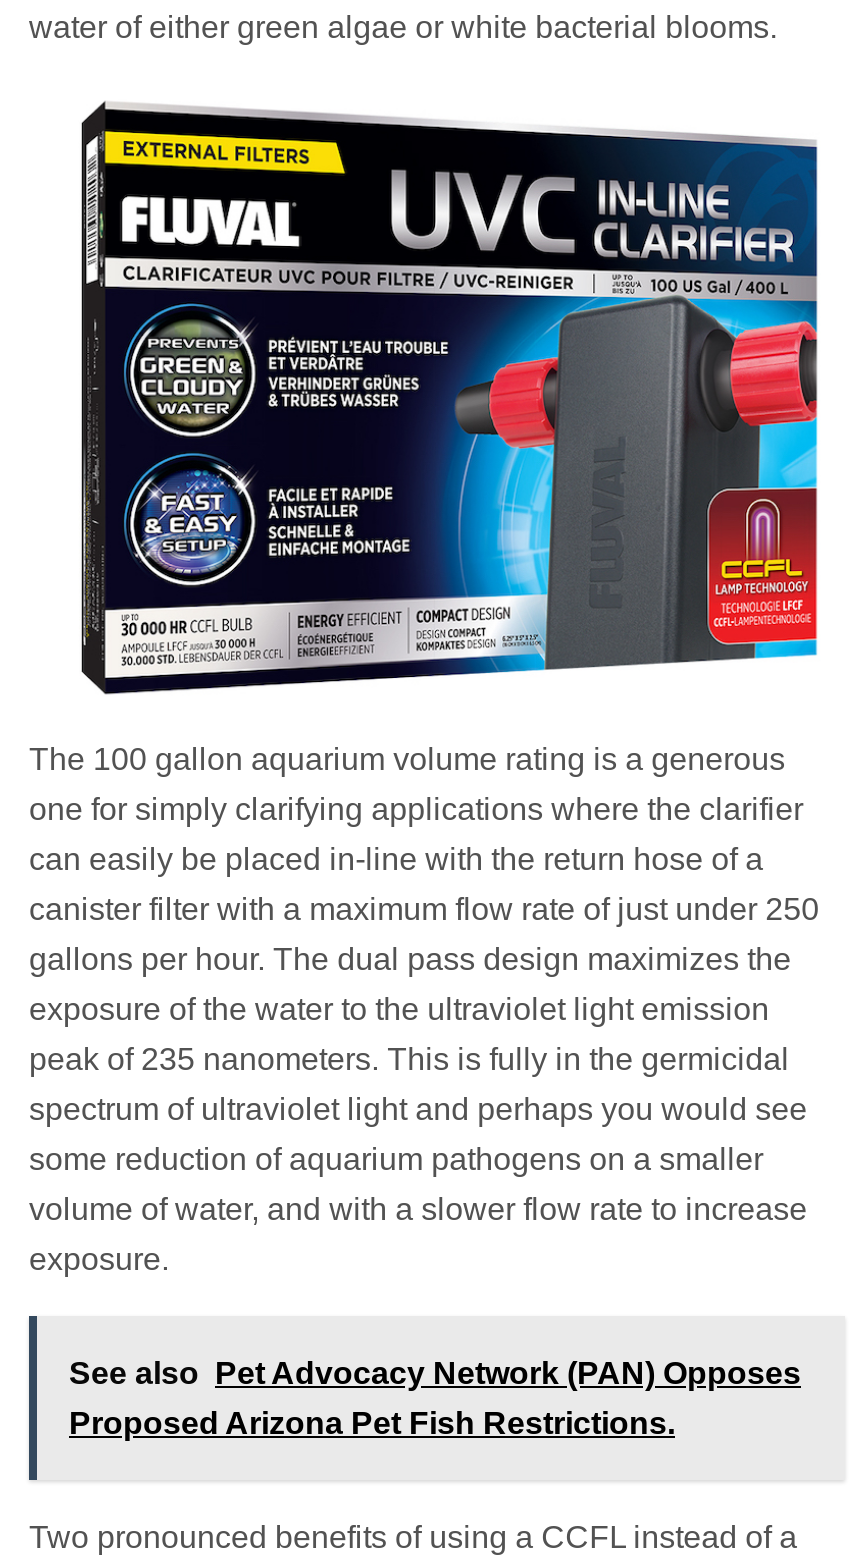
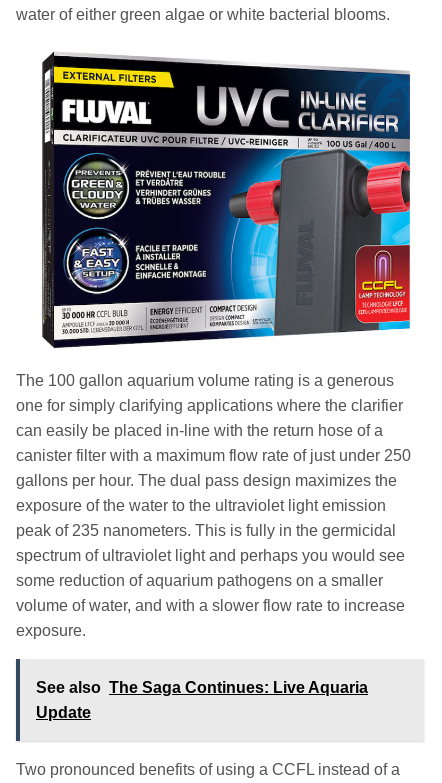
[69,1356,801,1390] See also Pet Advocacy Network (PAN) Opposes -> [36,679,368,696] See also The Saga Continues: Live Aquaria
[69,1406,675,1440] Proposed Arizona Pet Fish Restrictions. -> [36,704,91,721] Update

